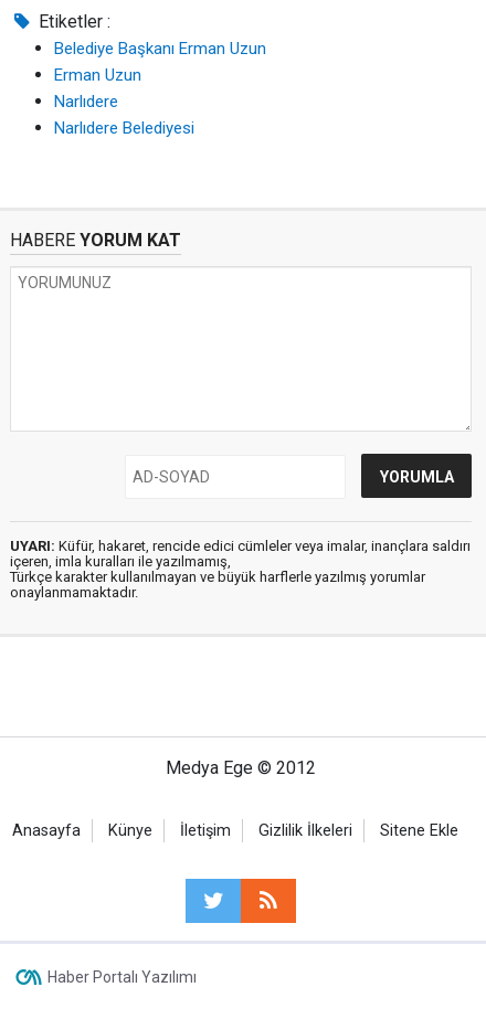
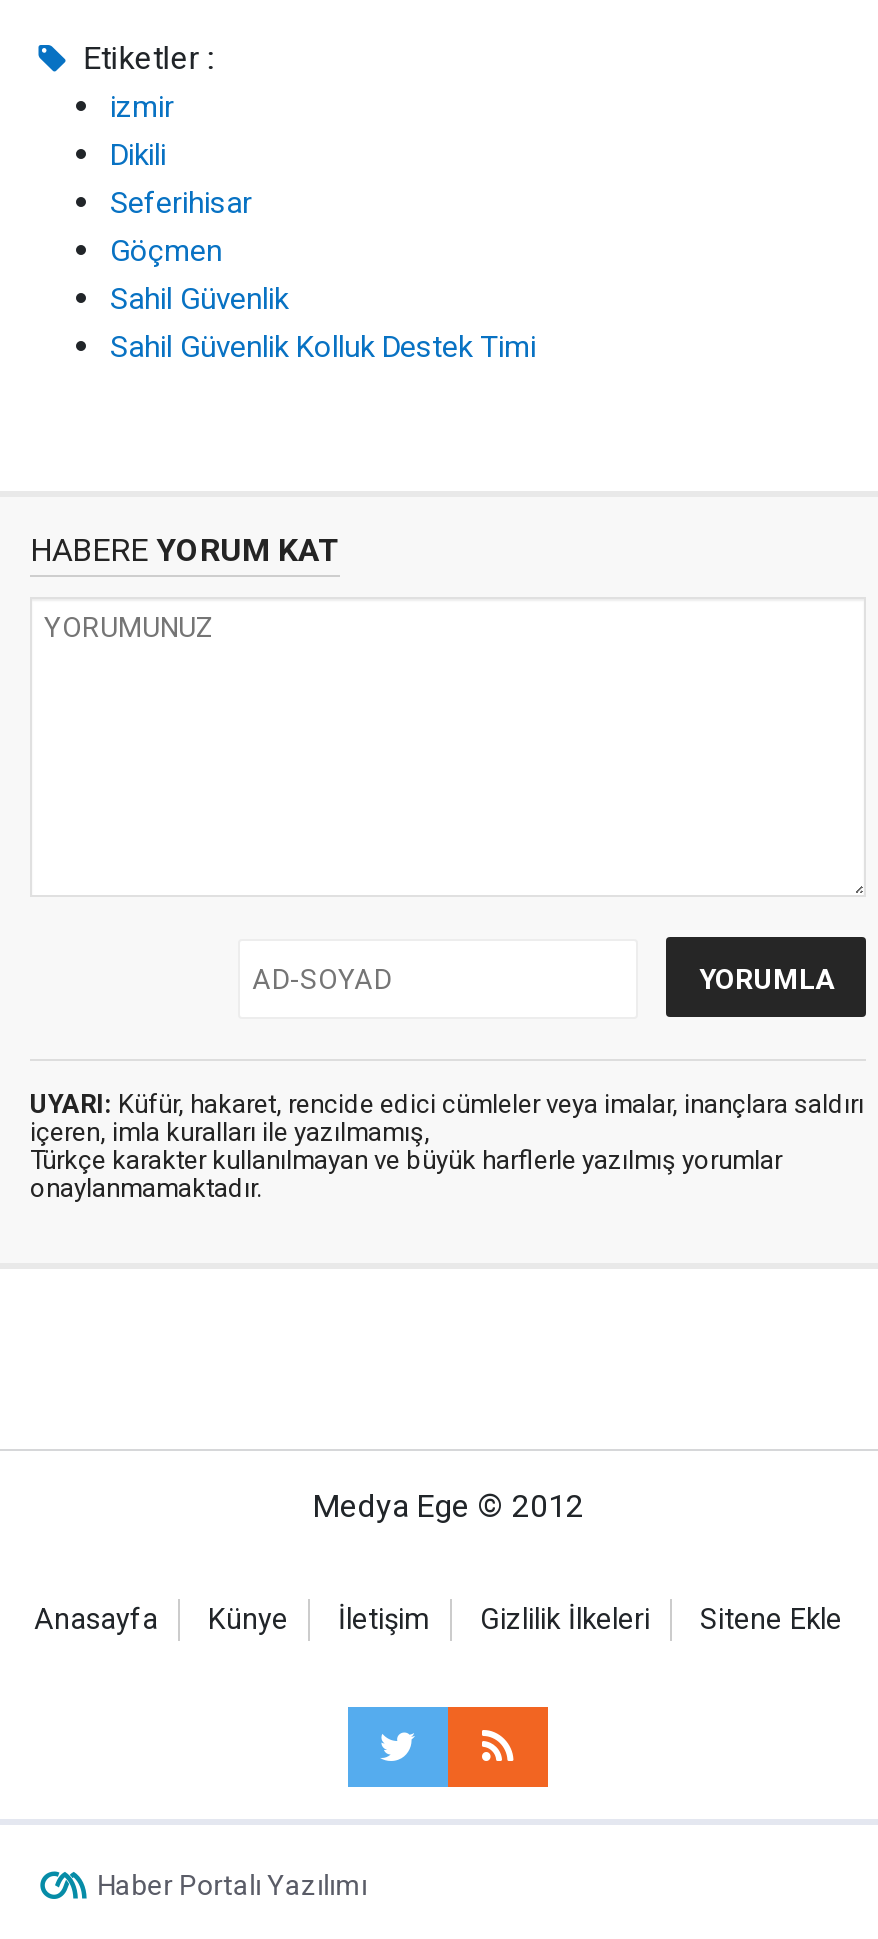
[54,38,266,138] Belediye Başkanı Erman Uzun | Erman Uzun | Narlıdere | Narlıdere Belediyesi -> [110,89,536,365] izmir | Dikili | Seferihisar | Göçmen | Sahil Güvenlik | Sahil Güvenlik Kolluk Destek Timi

